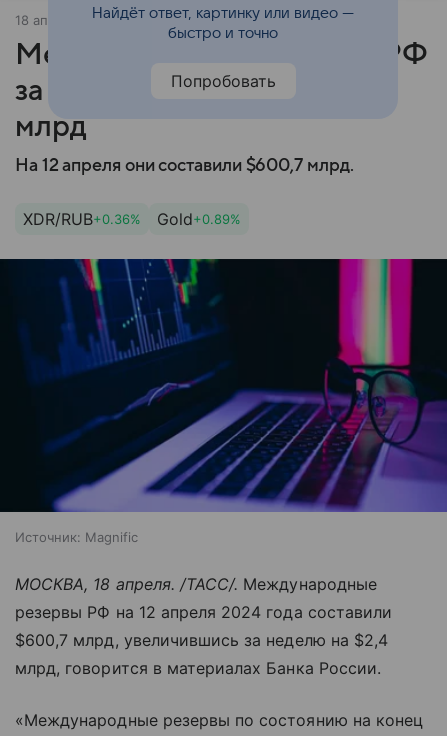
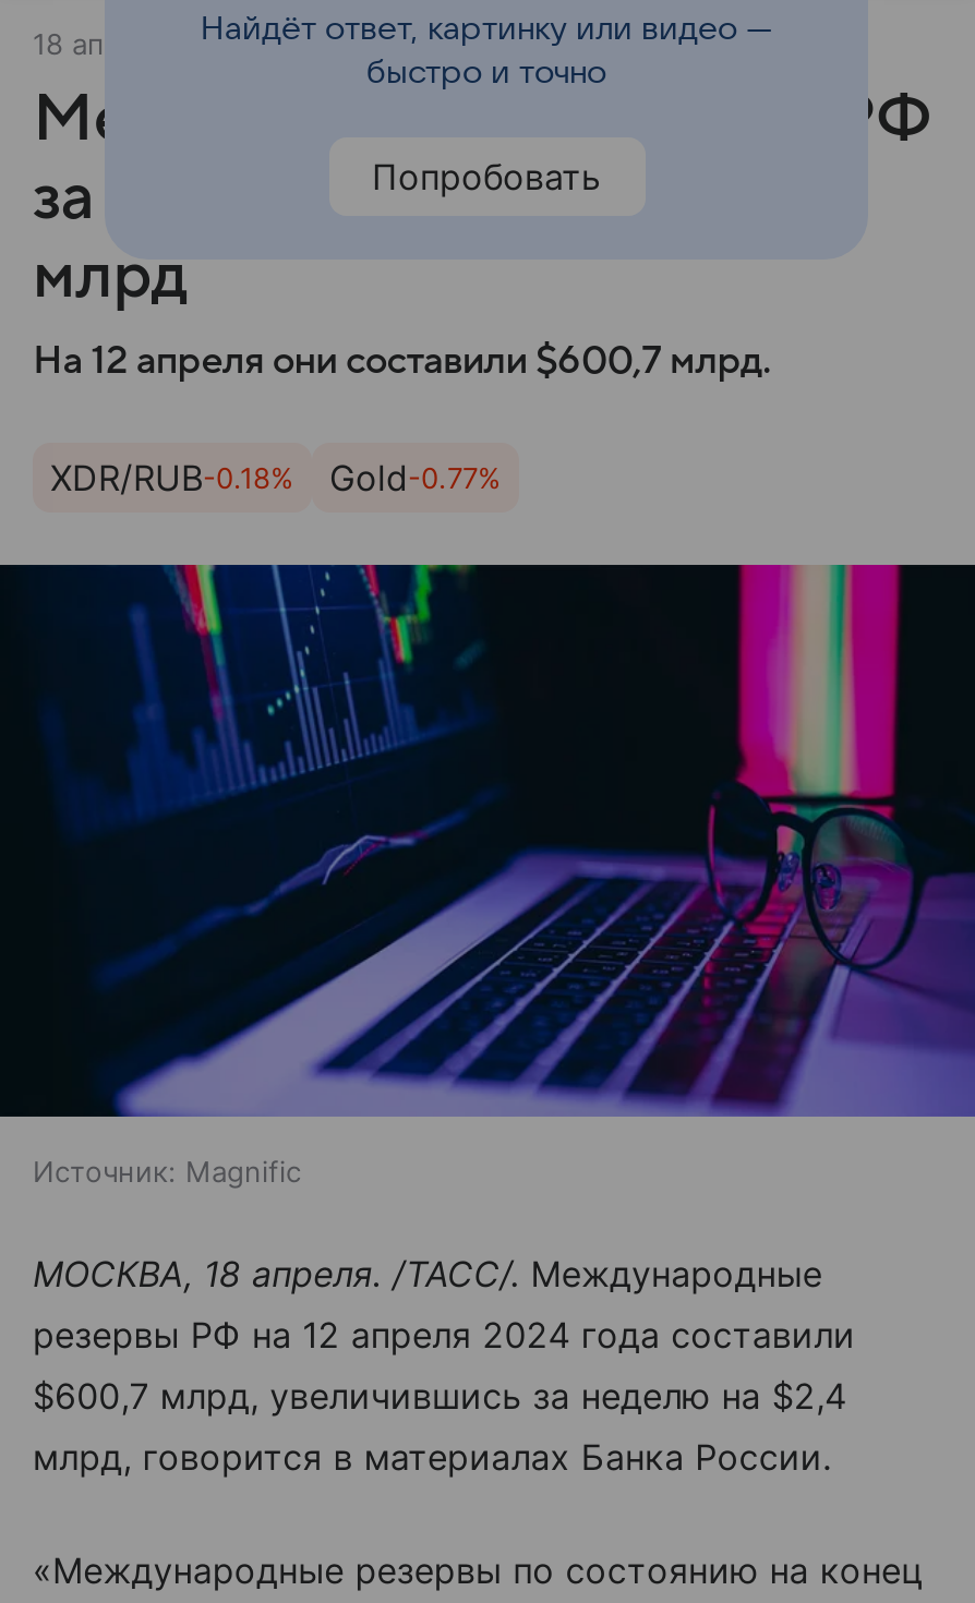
[23,209,141,229] XDR/RUB+0.36% -> [50,456,294,499] XDR/RUB-0.18%
[157,209,241,229] Gold+0.89% -> [329,456,502,499] Gold-0.77%

